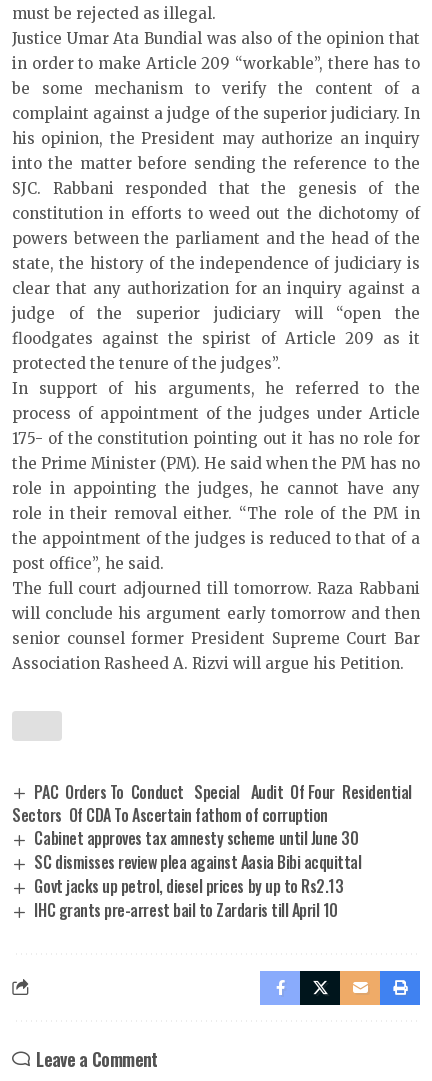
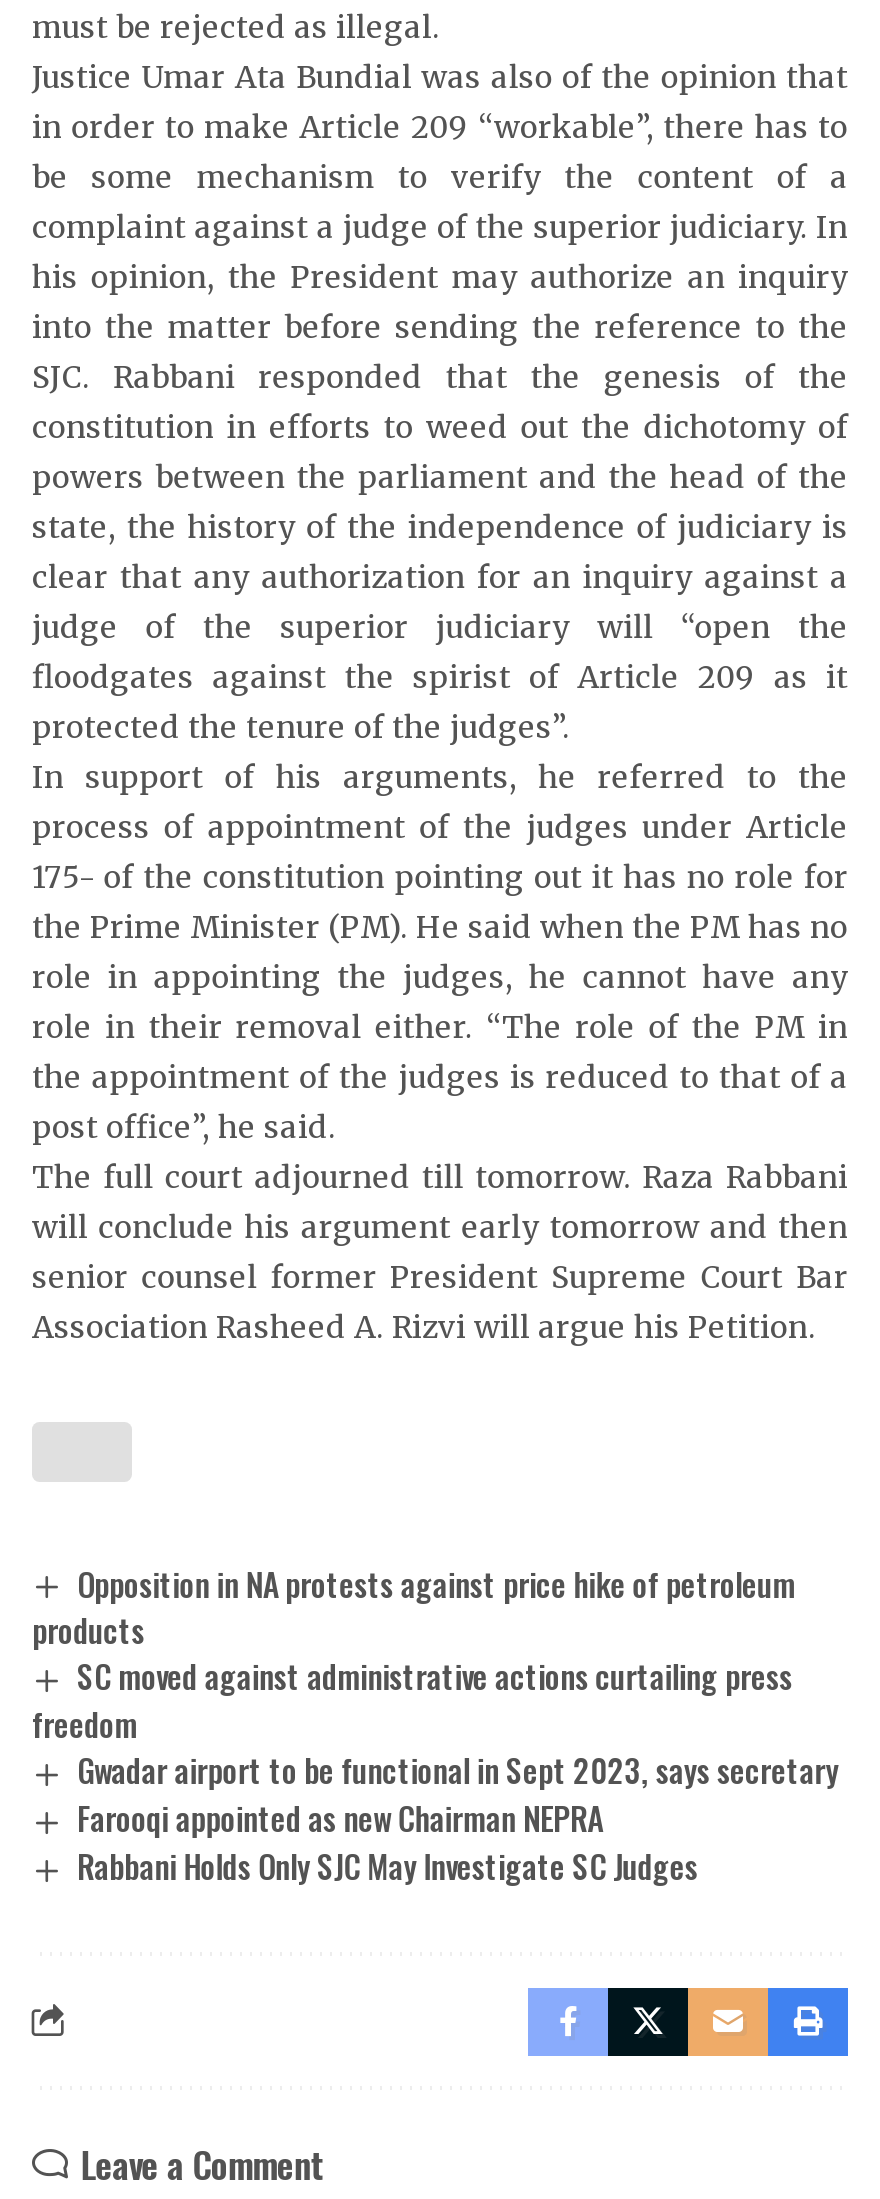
[12,779,415,922] PAC Orders To Conduct Special Audit Of Four Residential | Sectors Of CDA To Ascertain fathom of corruption | Cabinet approves tax amnesty scheme until June 30 | SC dismisses review plea against Aasia Bibi acquittal | Govt jacks up petrol, diesel prices by up to Rs2.13 | IHC grants pre-arrest bail to Zardaris till April 10 -> [32,1559,838,1890] Opposition in NA protests against price hike of petroleum | products | SC moved against administrative actions curtailing press | freedom | Gwadar airport to be functional in Sept 2023, says secretary | Farooqi appointed as new Chairman NEPRA | Rabbani Holds Only SJC May Investigate SC Judges

